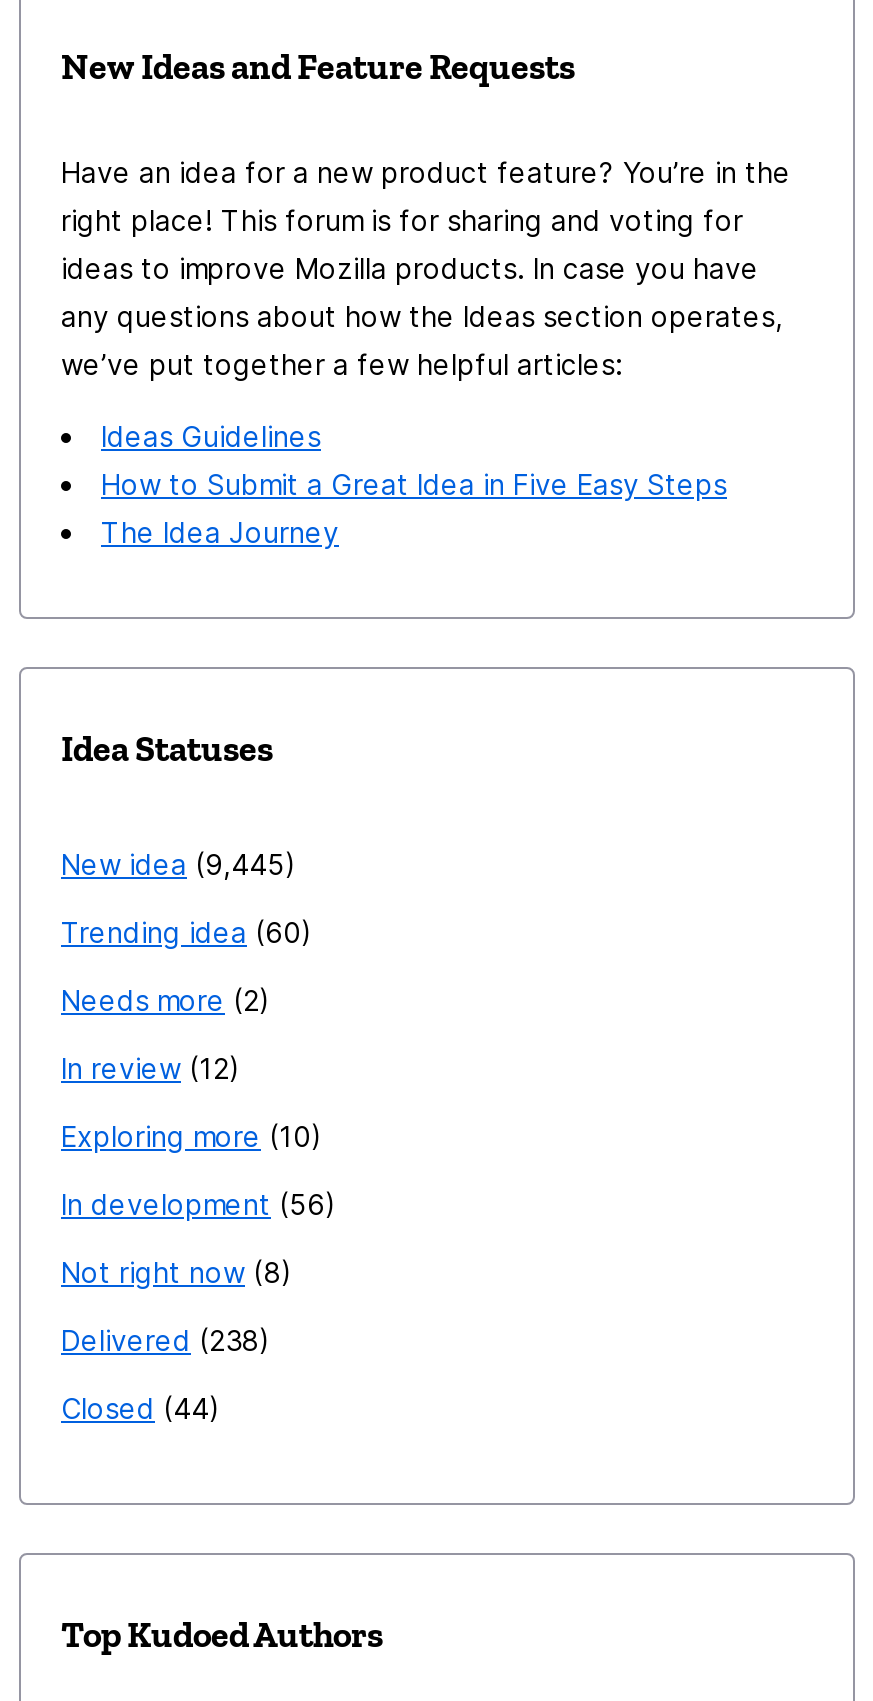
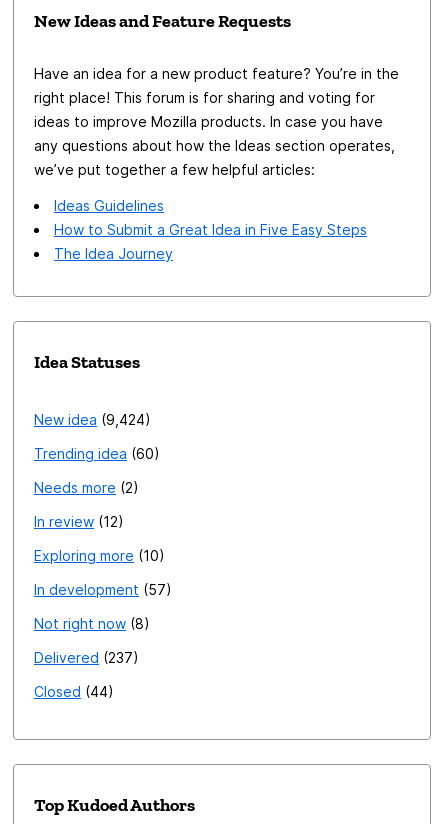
[61,847,285,881] New idea 9,445 -> [34,411,145,428] New idea 9,424
[61,1187,325,1221] In development 56 -> [34,581,166,598] In development 57
[61,1323,259,1357] Delivered 238 -> [34,649,133,666] Delivered 237

